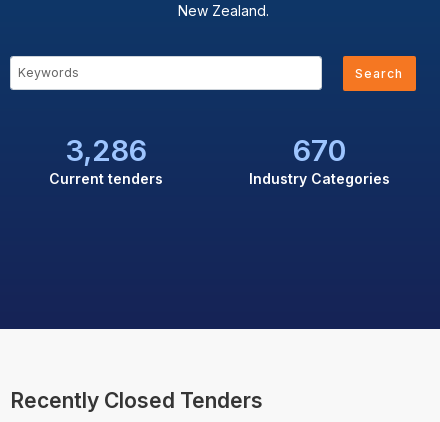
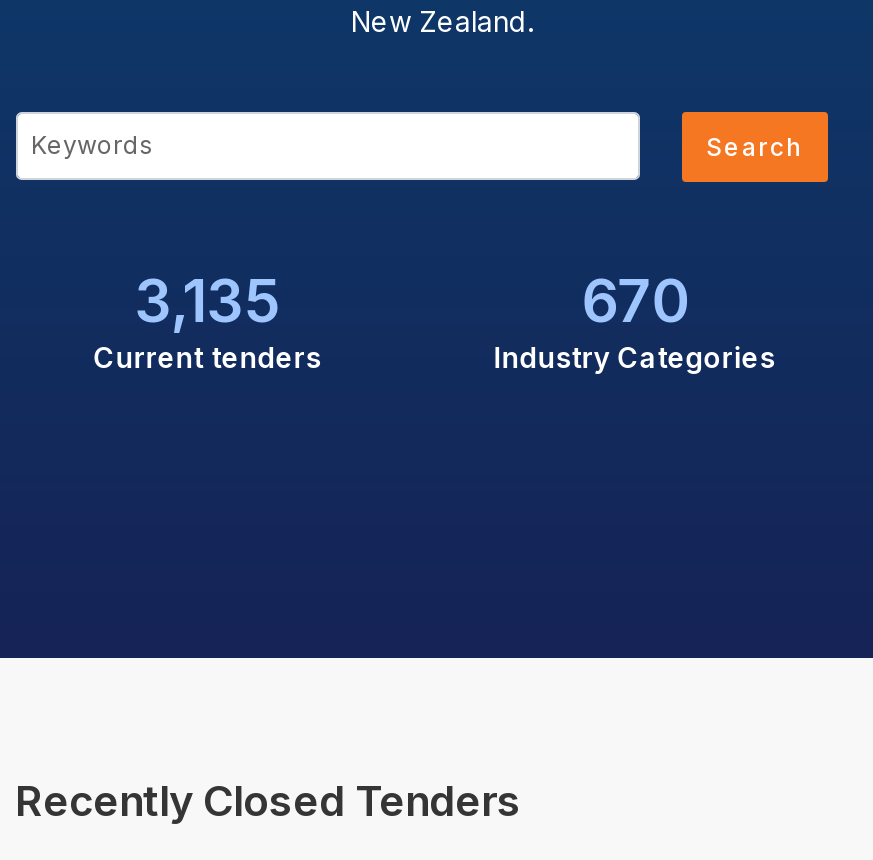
[65,133,147,168] 3,286 -> [134,267,280,337] 3,135

